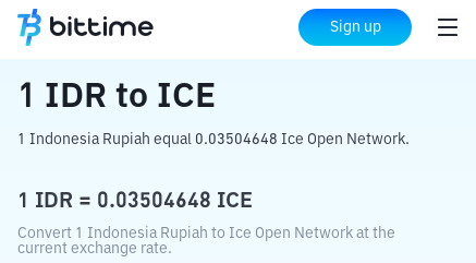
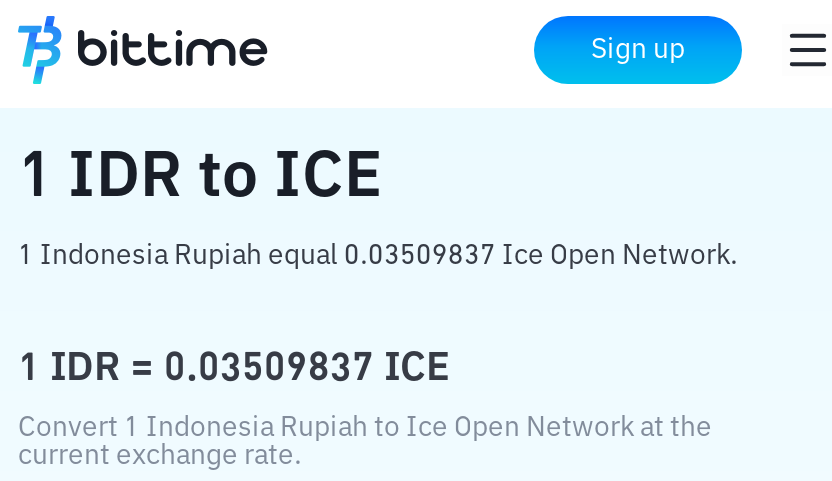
[17,132,410,147] 1 Indonesia Rupiah equal 0.03504648 Ice Open Network. -> [18,242,738,270] 1 Indonesia Rupiah equal 0.03509837 Ice Open Network.
[17,190,253,212] 1 IDR = 0.03504648 ICE -> [18,348,450,388] 1 IDR = 0.03509837 ICE

